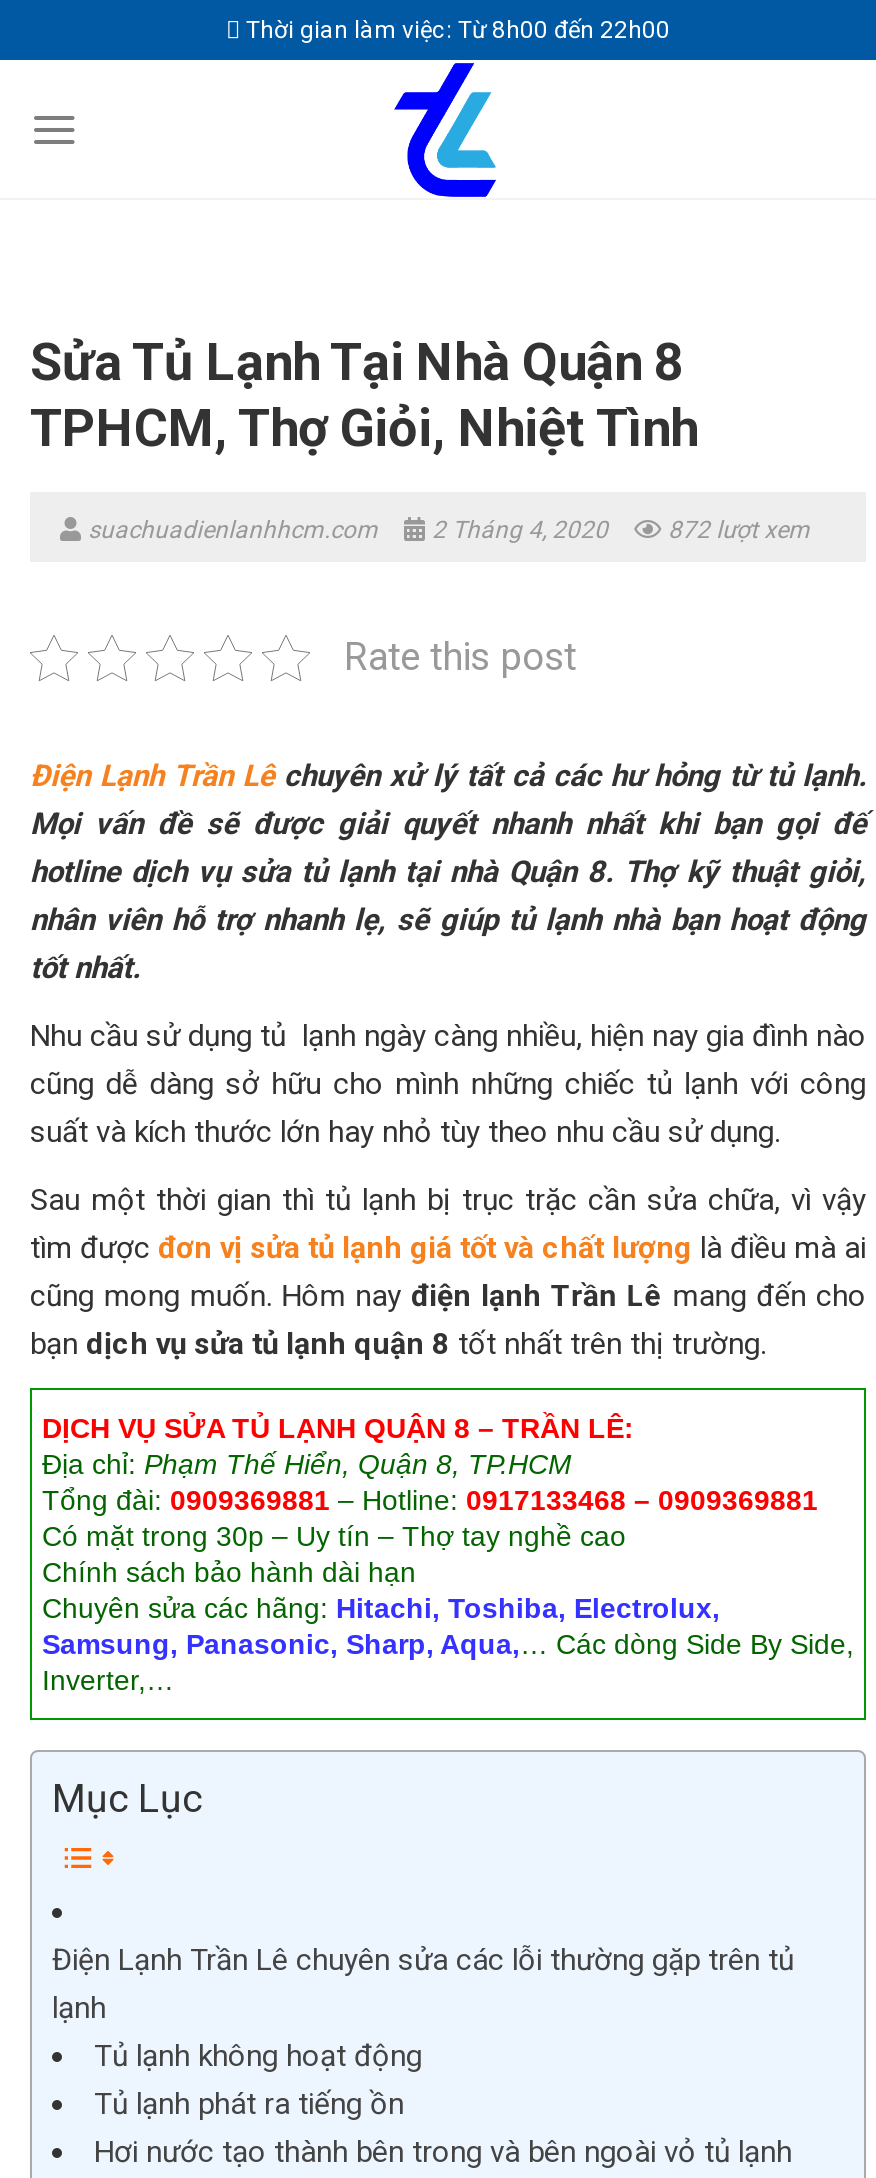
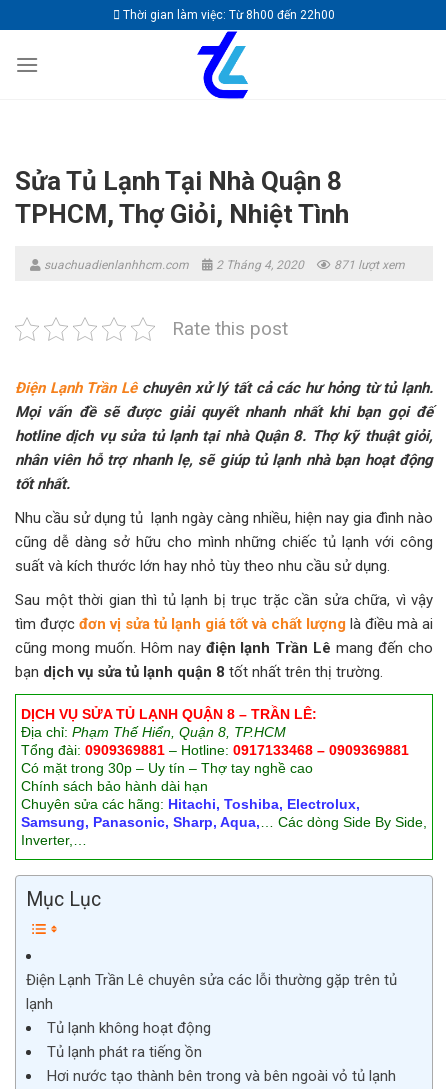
[668,516,810,544] 872 lượt xem -> [334,258,405,272] 871 lượt xem

